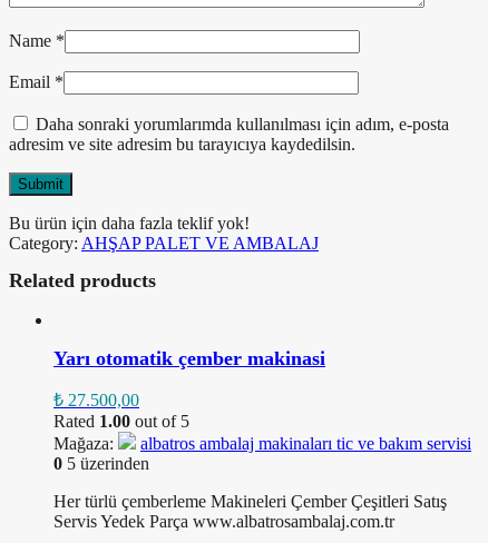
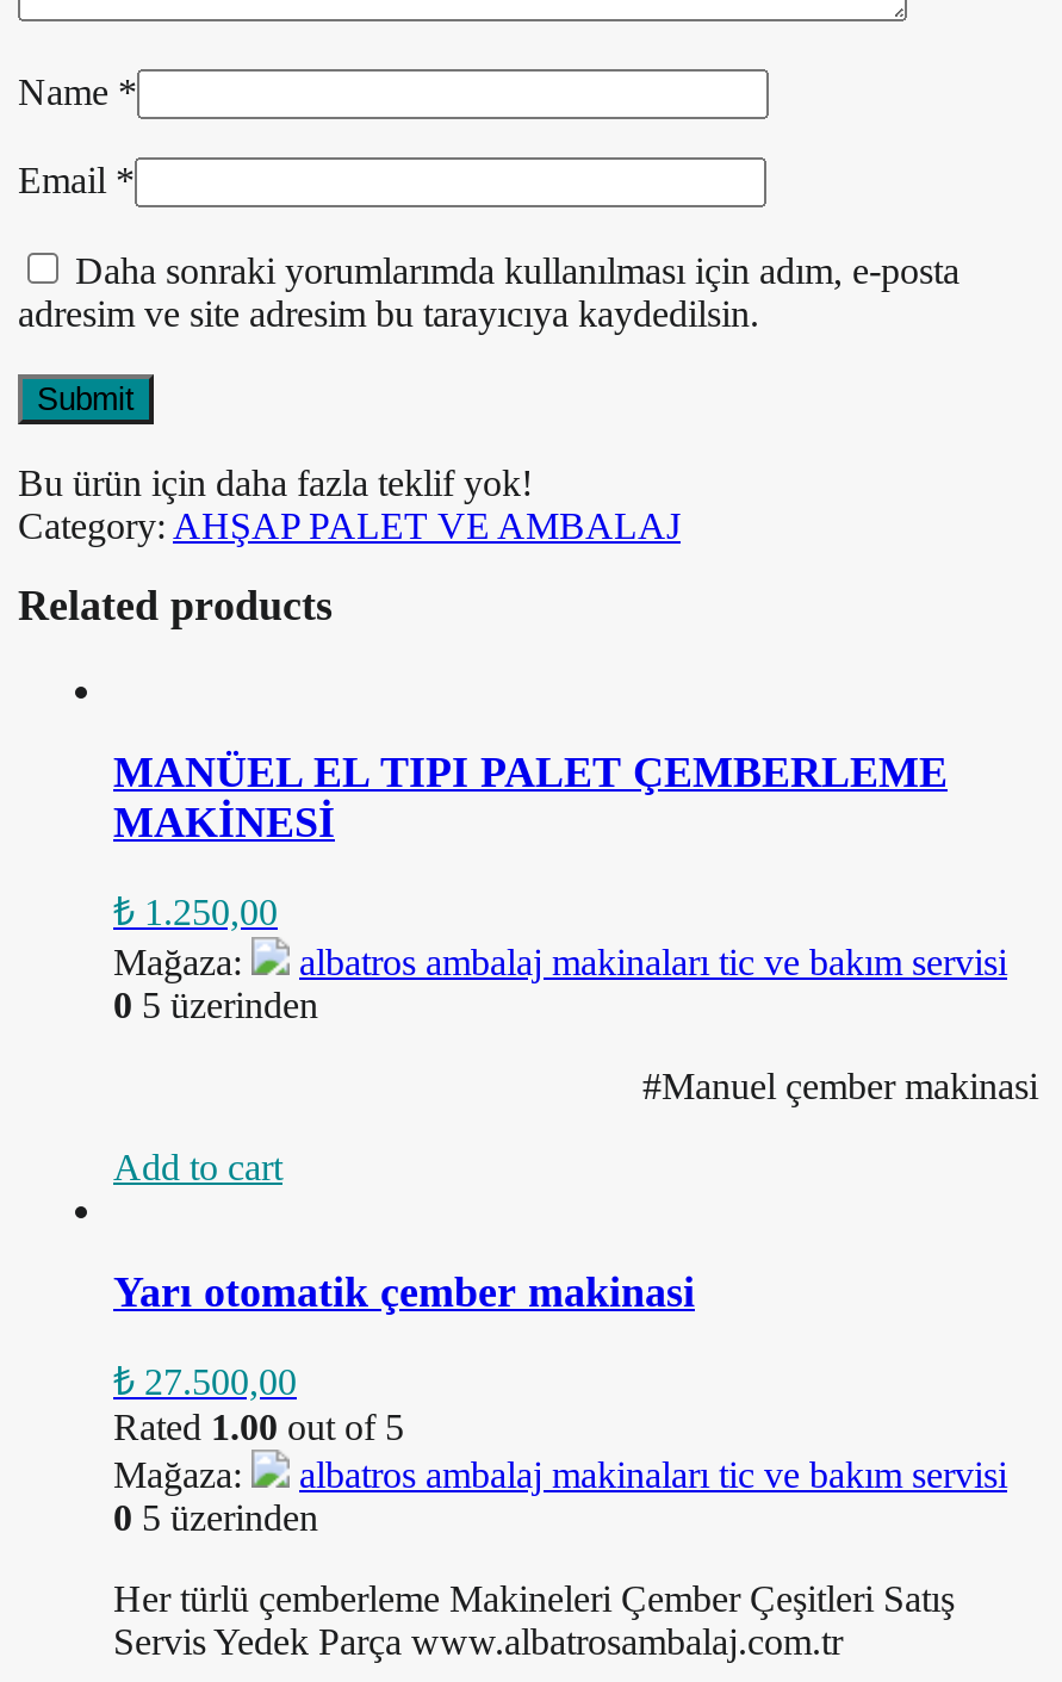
none -> [113,750,1048,1188] MANÜEL EL TIPI PALET ÇEMBERLEME | MAKİNESİ | ₺ 1.250,00 | Mağaza: | albatros ambalaj makinaları tic ve bakım servisi | 0 5 üzerinden | #Manuel çember makinasi | Add to cart

